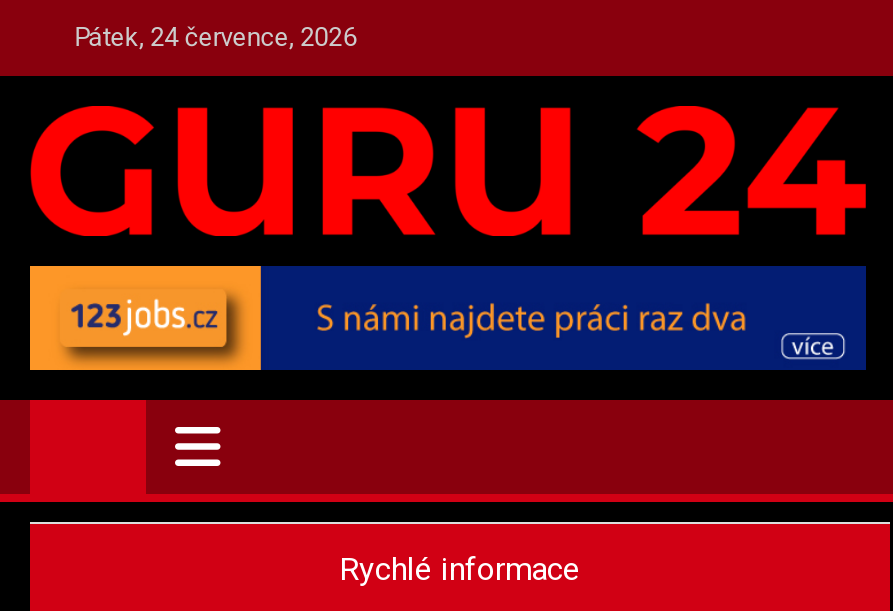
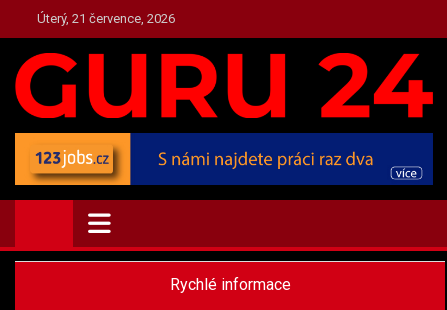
[62,22,356,52] Pátek, 24 července, 2026 -> [31,11,175,26] Úterý, 21 července, 2026

